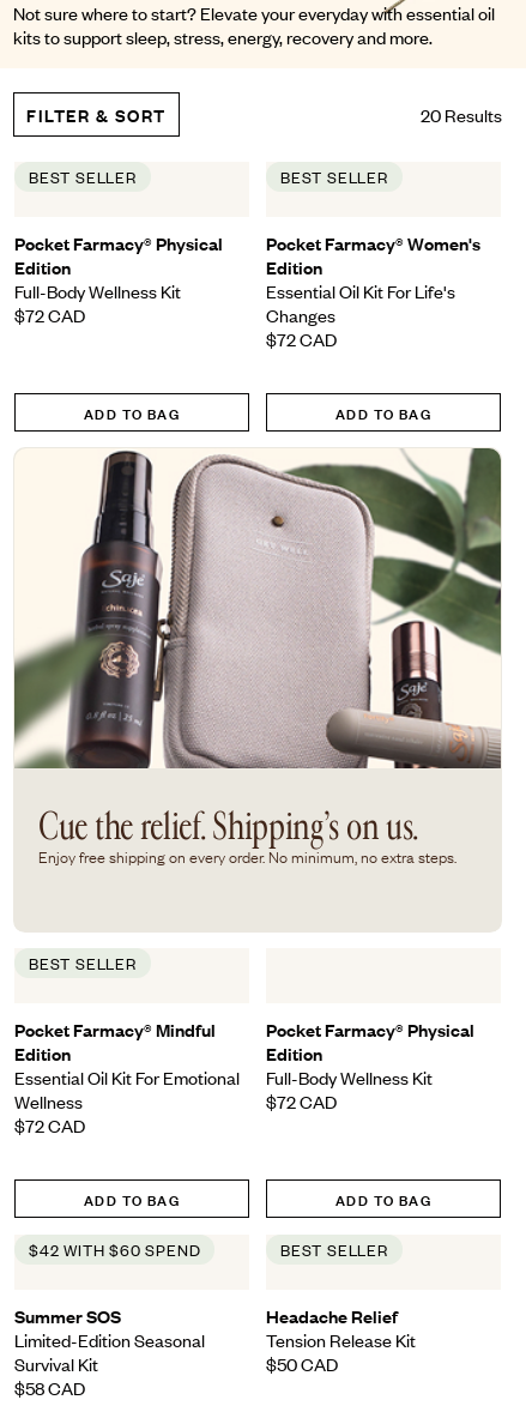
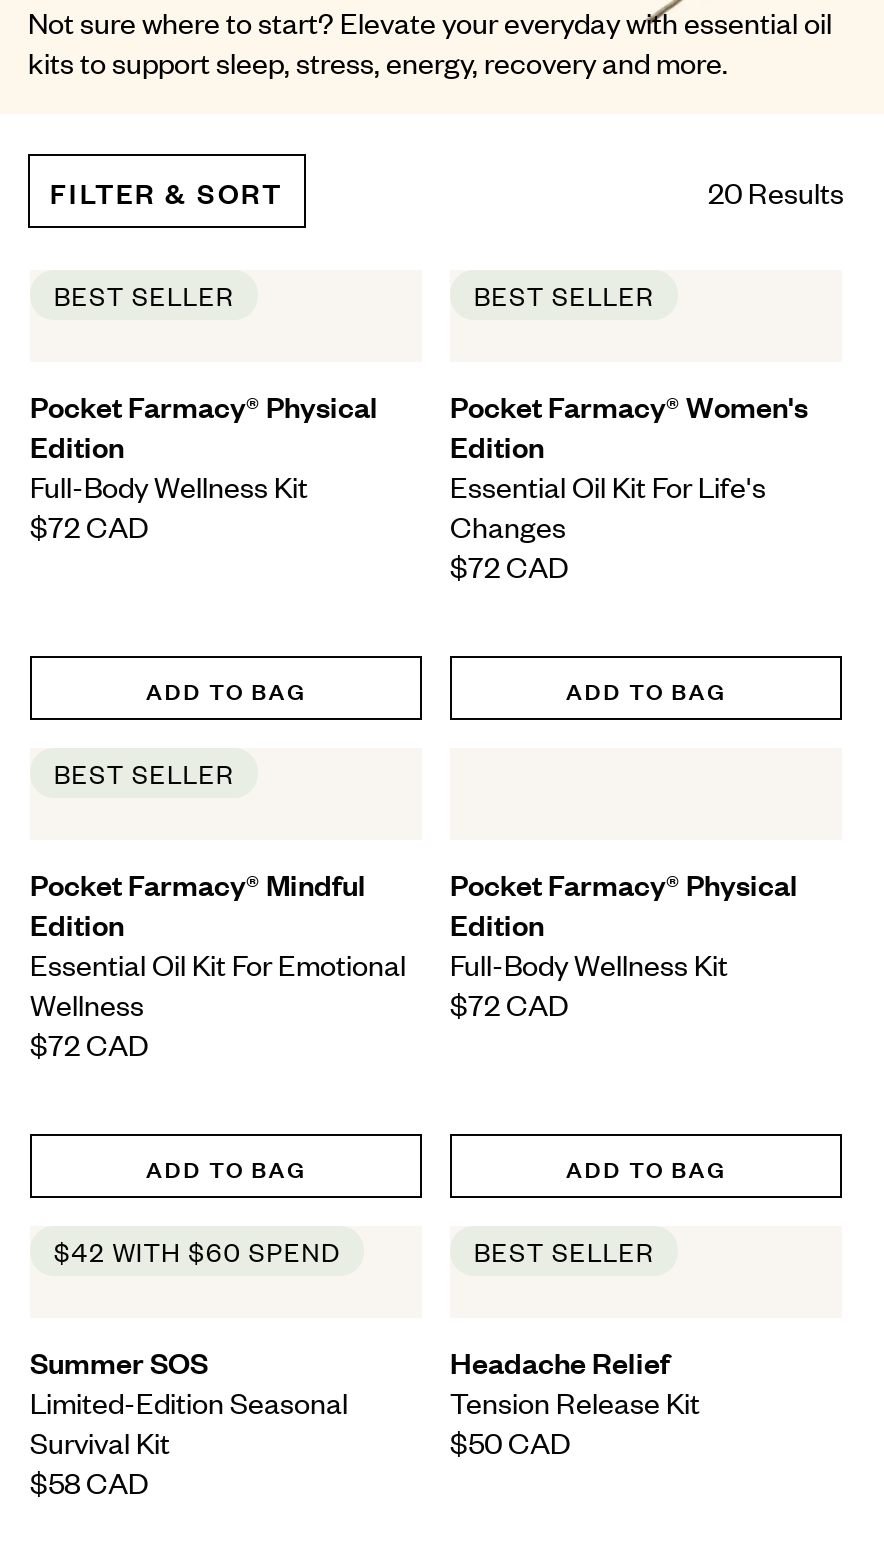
[13,447,502,867] [image] | Cue the relief. Shipping’s on us. | Enjoy free shipping on every order. No minimum, no extra steps. -> none

